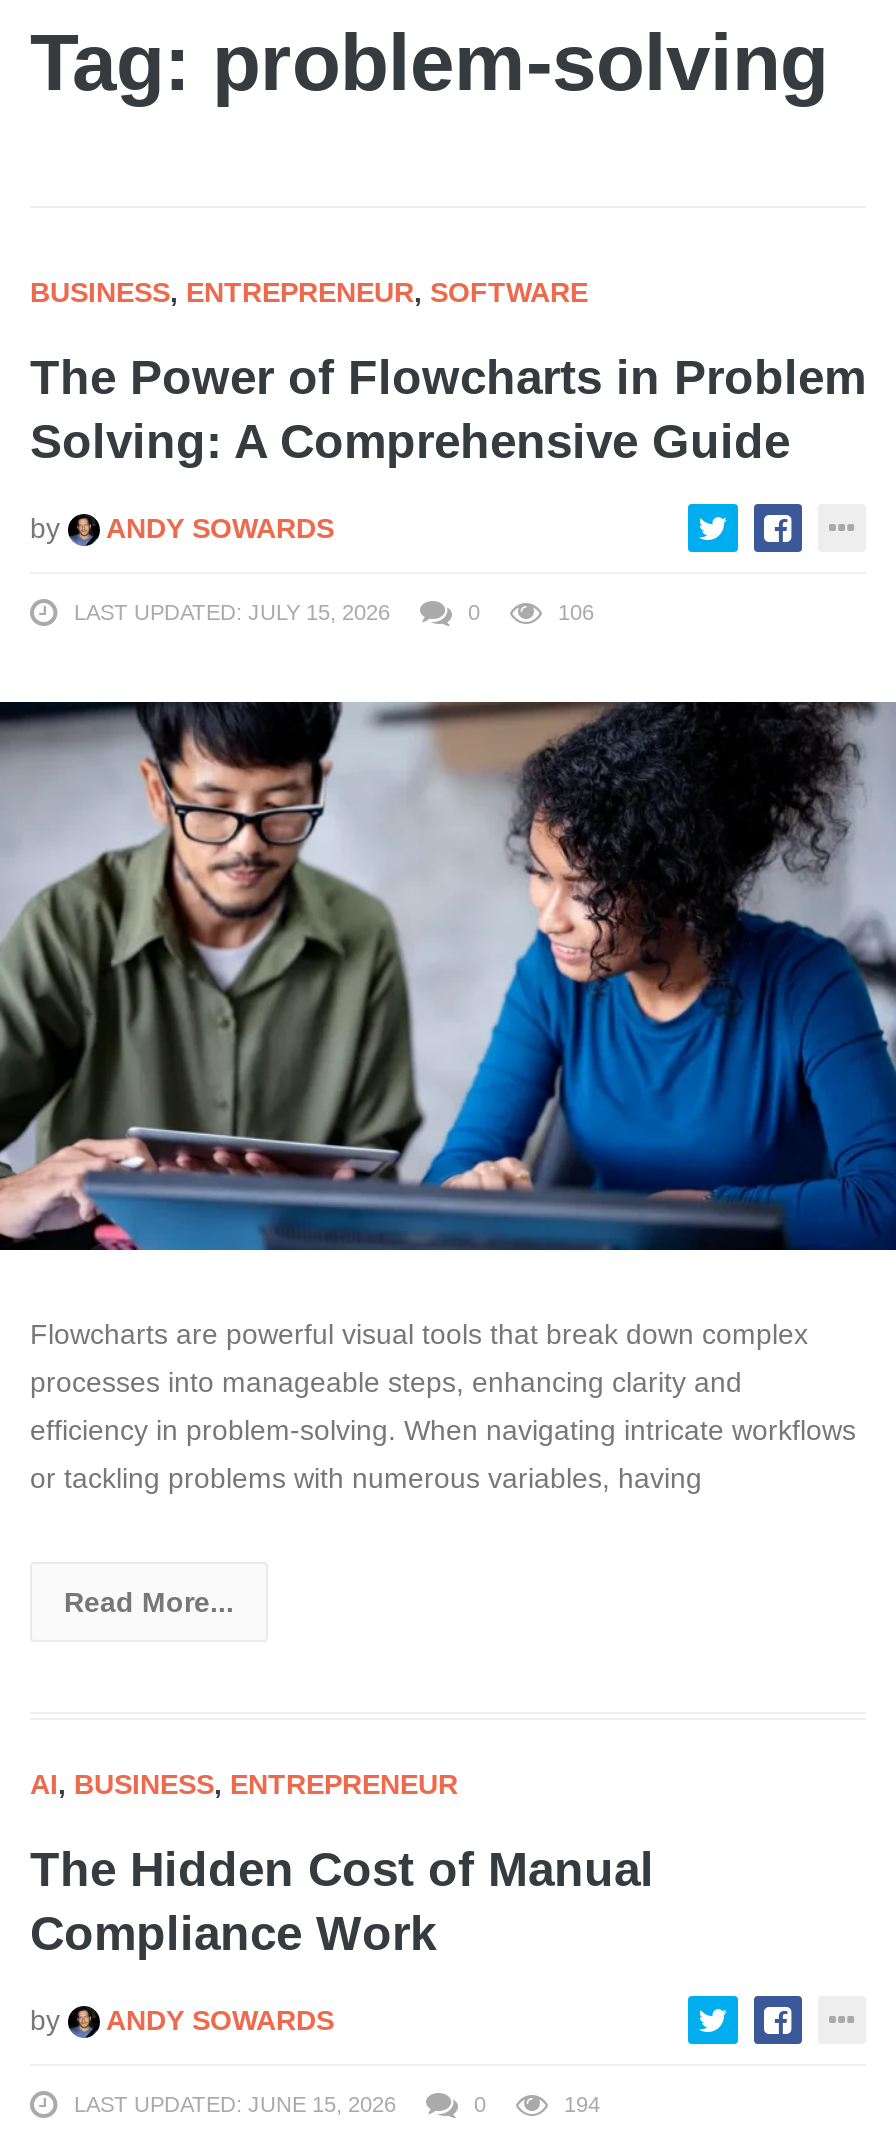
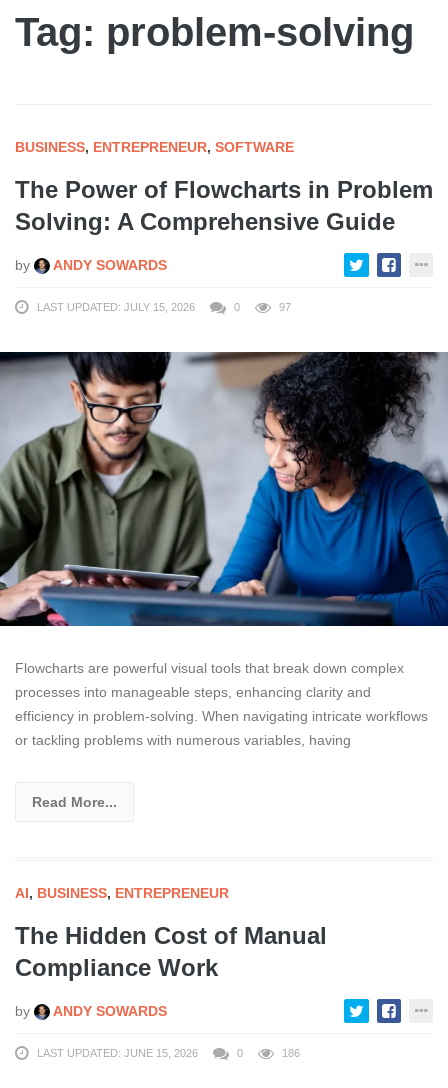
[552,600,594,624] 106 -> [276,301,291,313] 97
[558,2092,600,2116] 194 -> [279,1047,300,1059] 186

